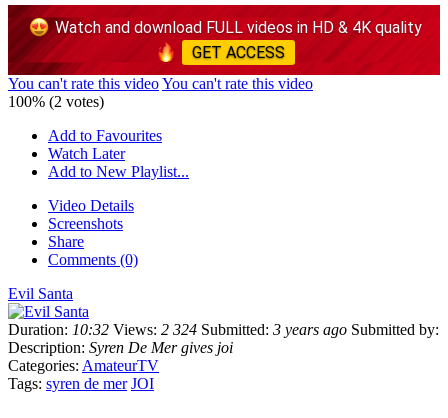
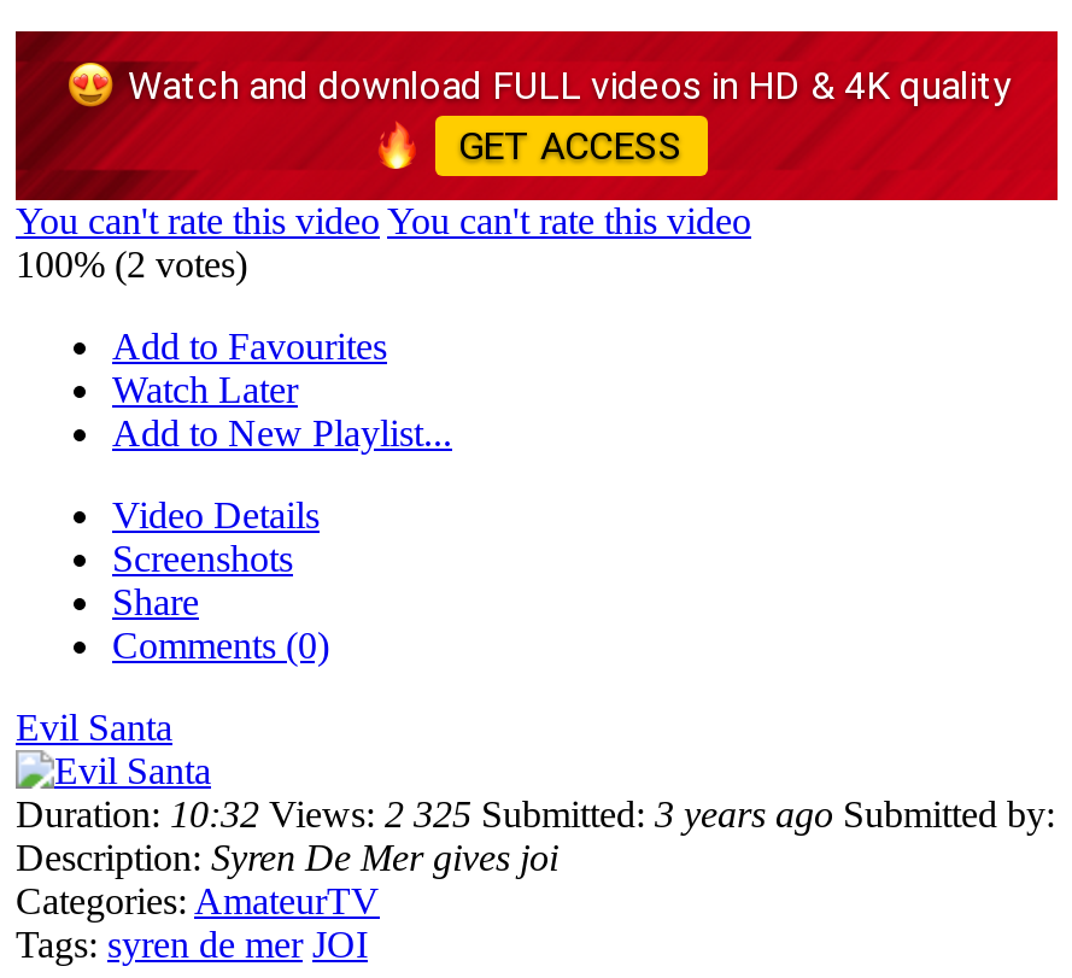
[8,321,439,338] Duration: 10:32 Views: 2 324 Submitted: 3 years ago Submitted by: -> [16,794,1055,835] Duration: 10:32 Views: 2 325 Submitted: 3 years ago Submitted by:

